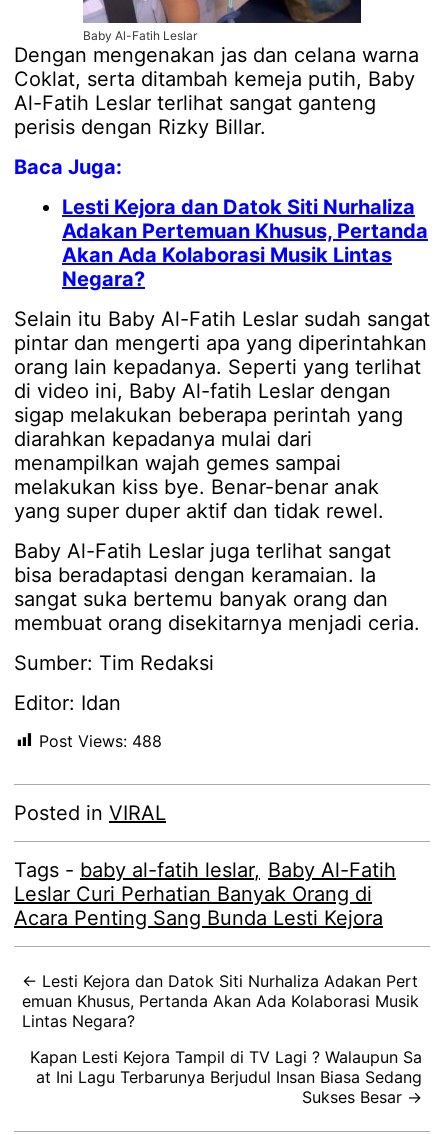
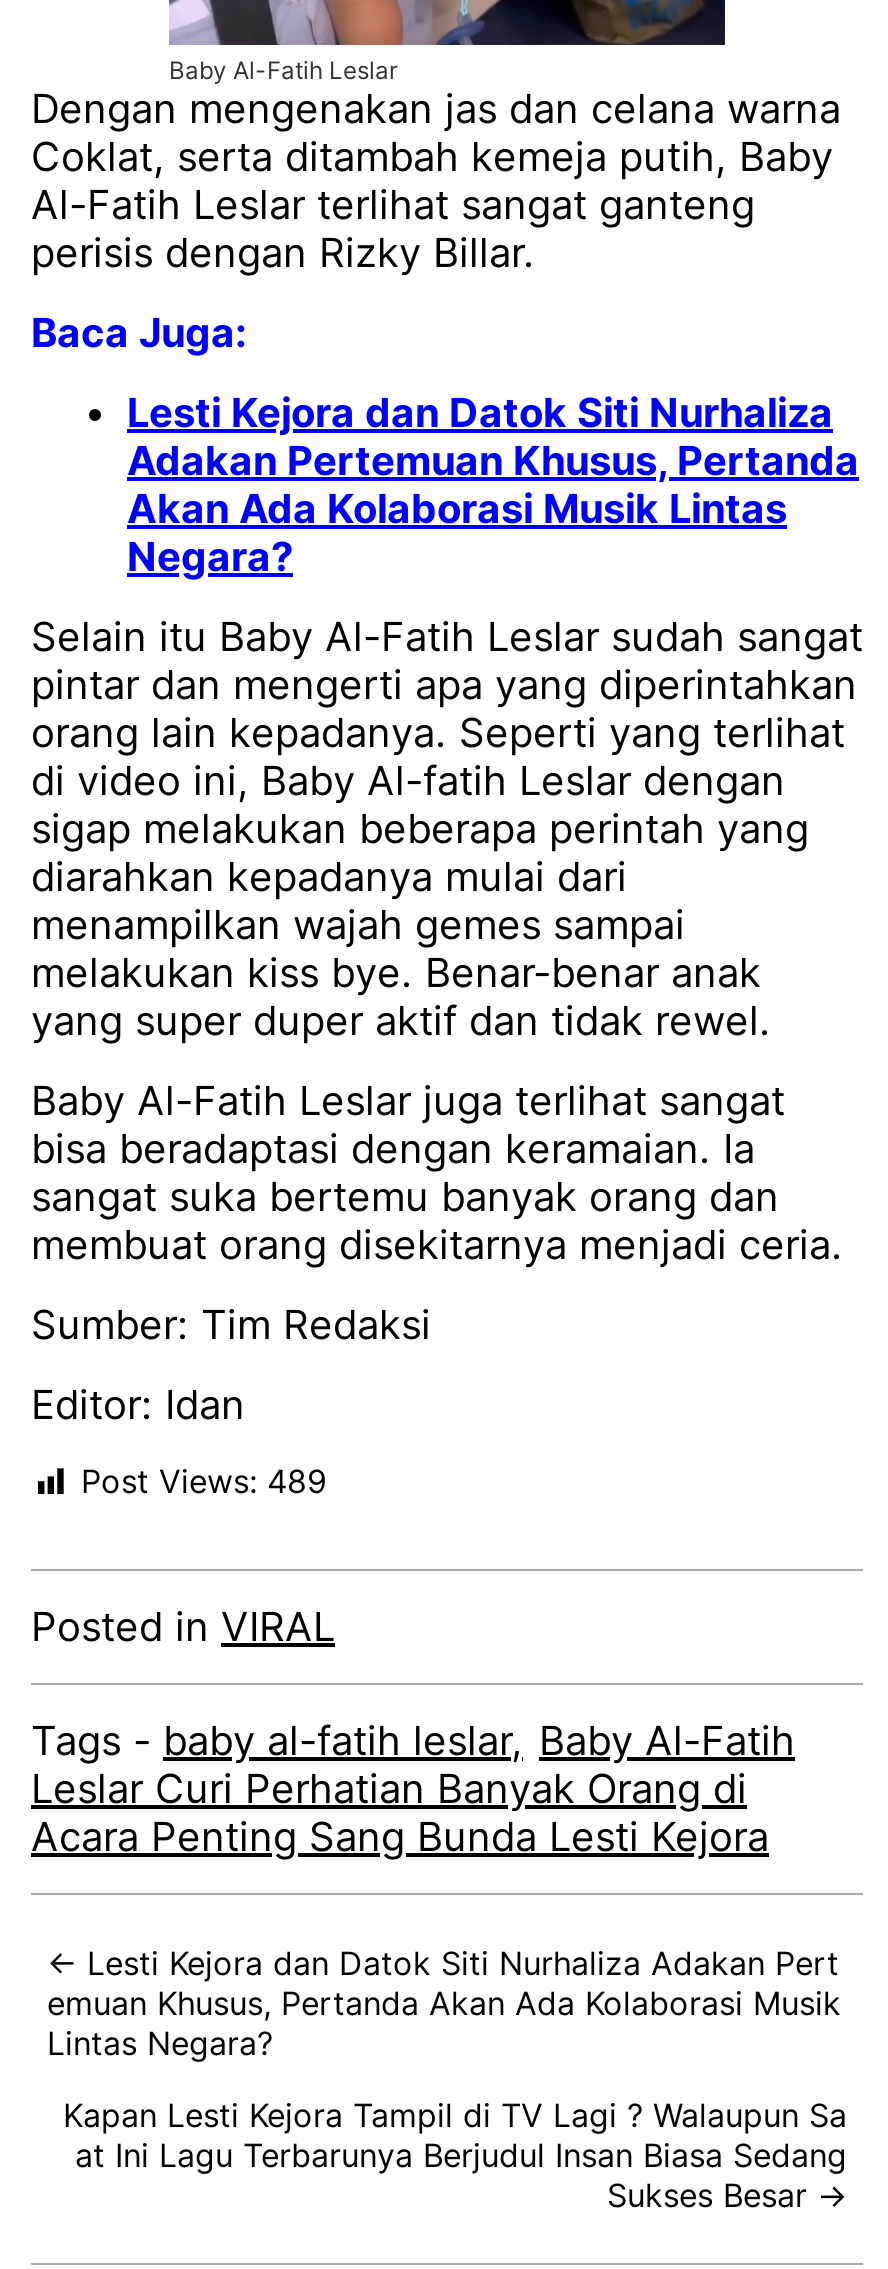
[39,731,162,751] Post Views: 488 -> [81,1461,327,1501] Post Views: 489

